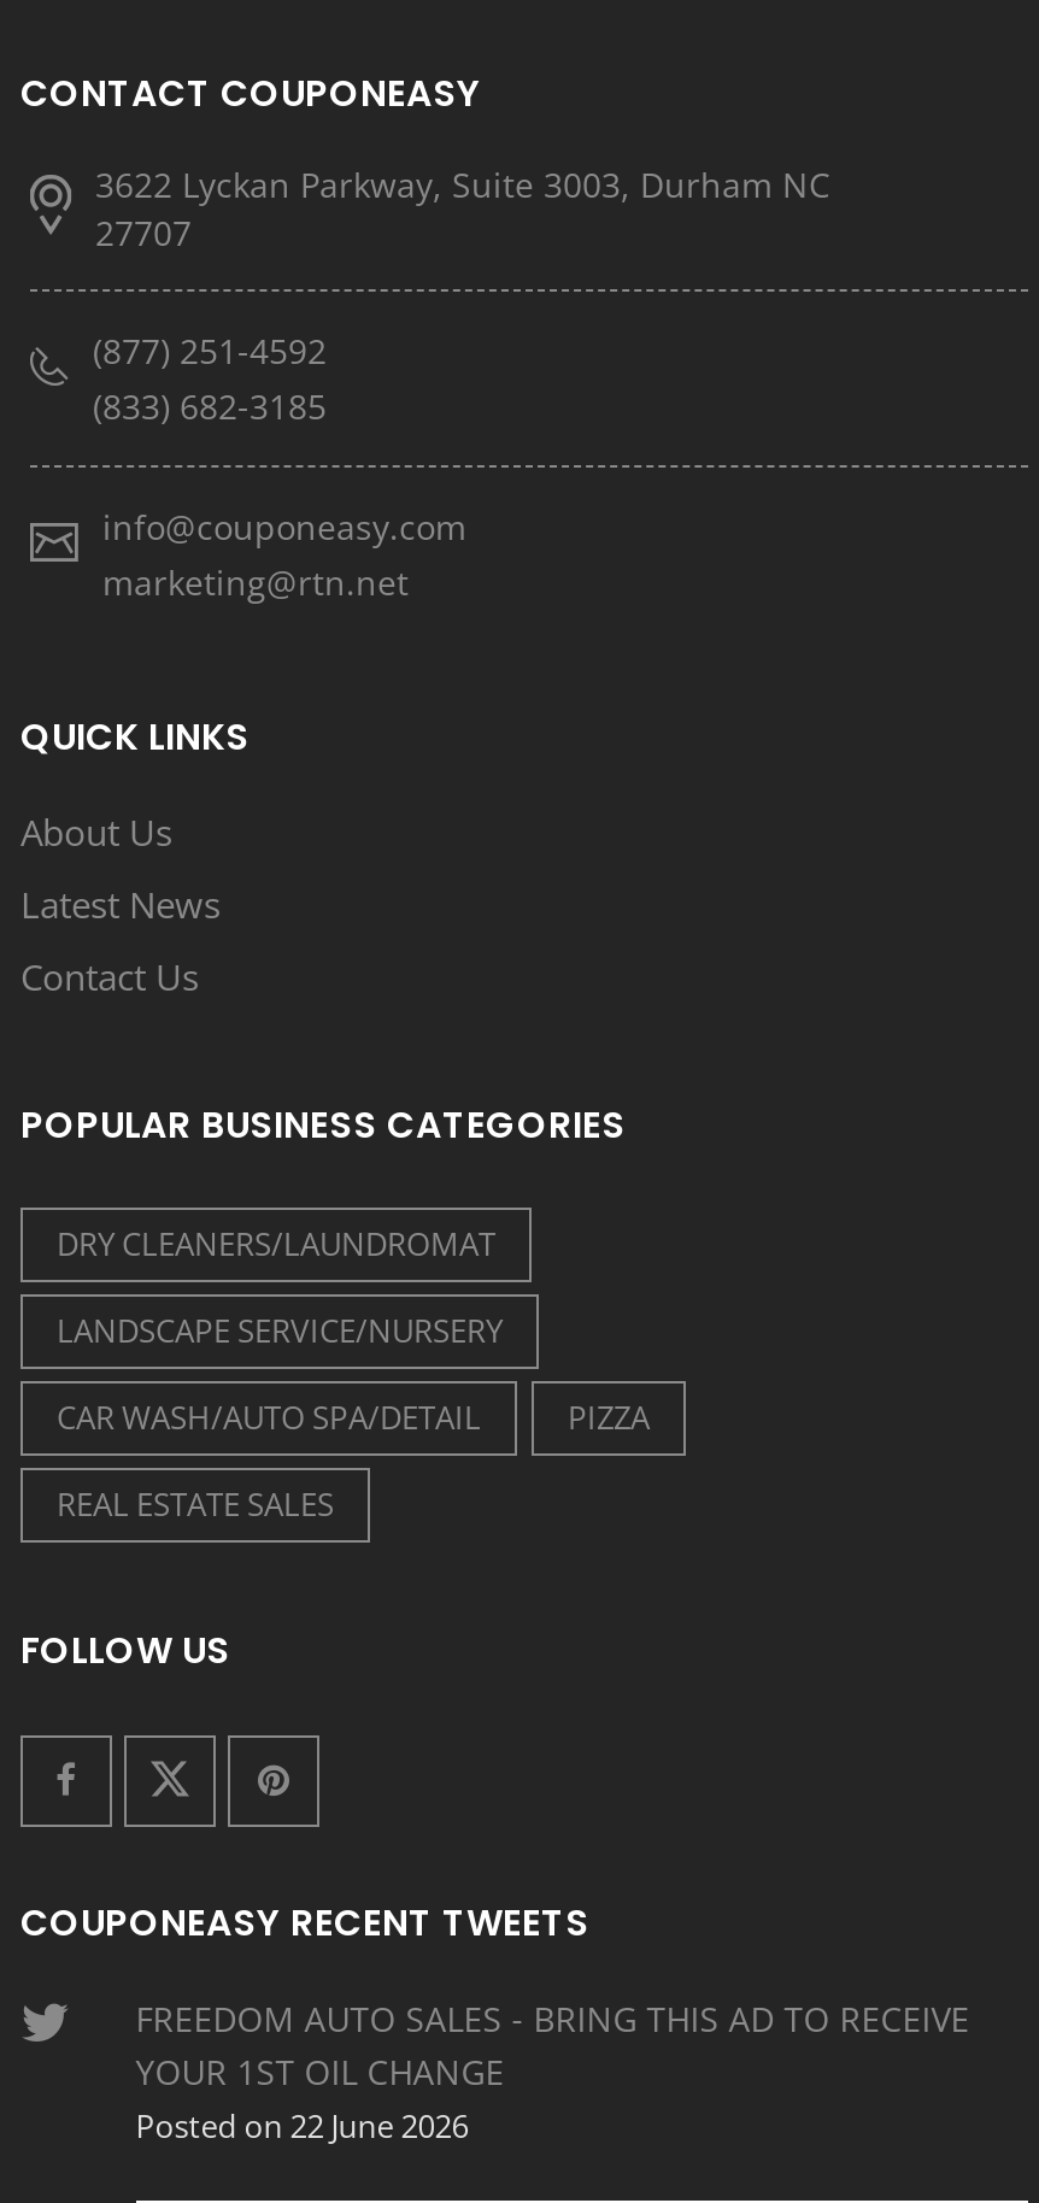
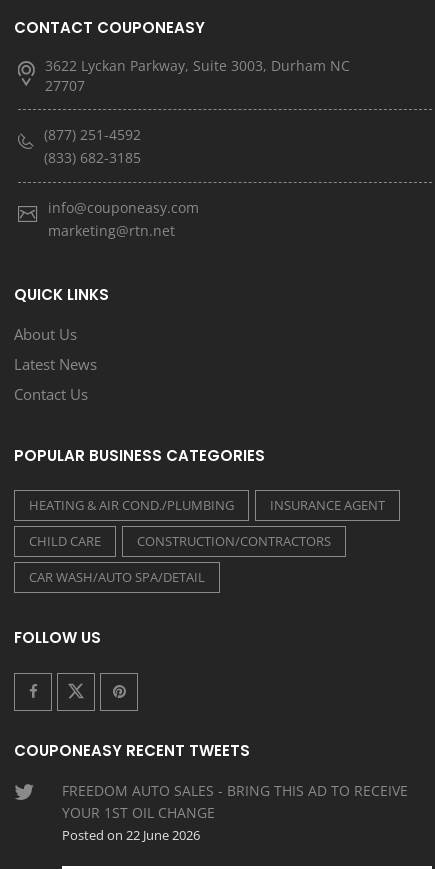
[57,1221,495,1264] DRY CLEANERS/LAUNDROMAT -> [29,496,385,514] HEATING & AIR COND./PLUMBING | INSURANCE AGENT
[57,1308,503,1351] LANDSCAPE SERVICE/NURSERY -> [29,532,331,550] CHILD CARE | CONSTRUCTION/CONTRACTORS
[57,1395,650,1525] PIZZA | REAL ESTATE SALES -> none

